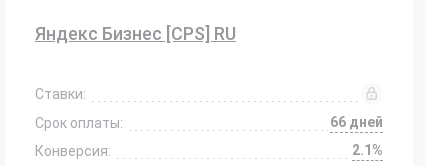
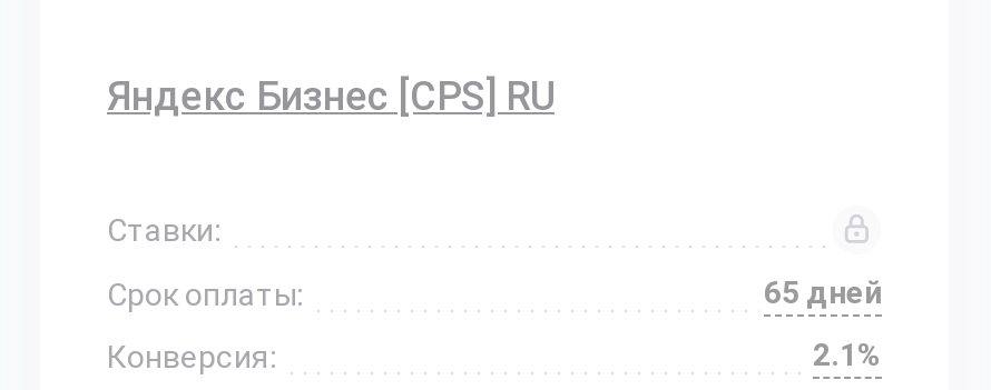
[330,114,383,130] 66 дней -> [764,274,882,310] 65 дней

